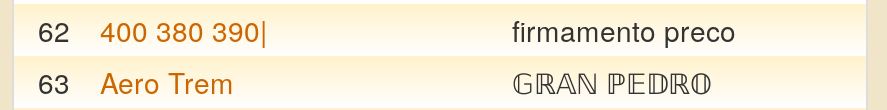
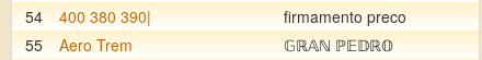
[38,10,70,50] 62 -> [25,5,43,27] 54
[38,62,234,102] 63 Aero Trem -> [25,34,133,56] 55 Aero Trem

